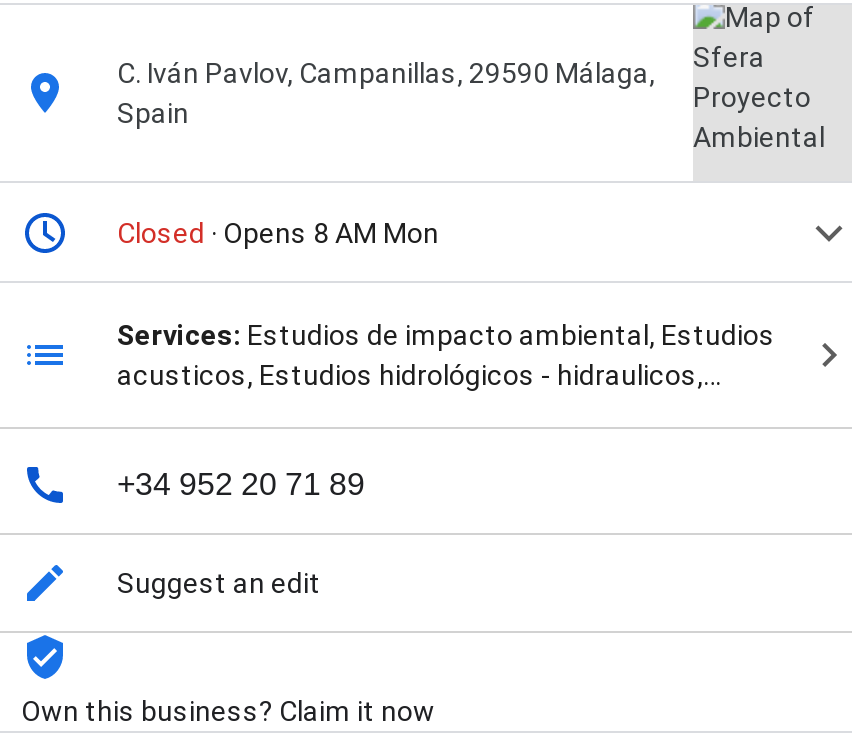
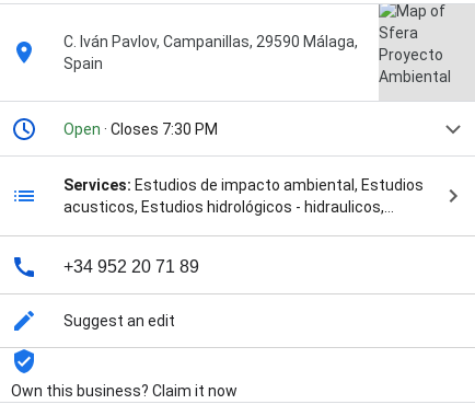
[117,217,439,249] Closed · Opens 8 AM Mon -> [63,121,218,138] Open · Closes 7:30 PM

